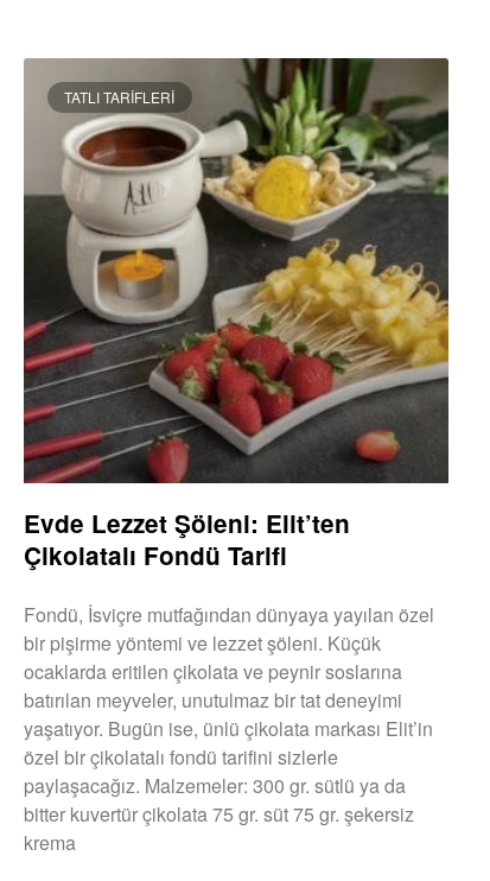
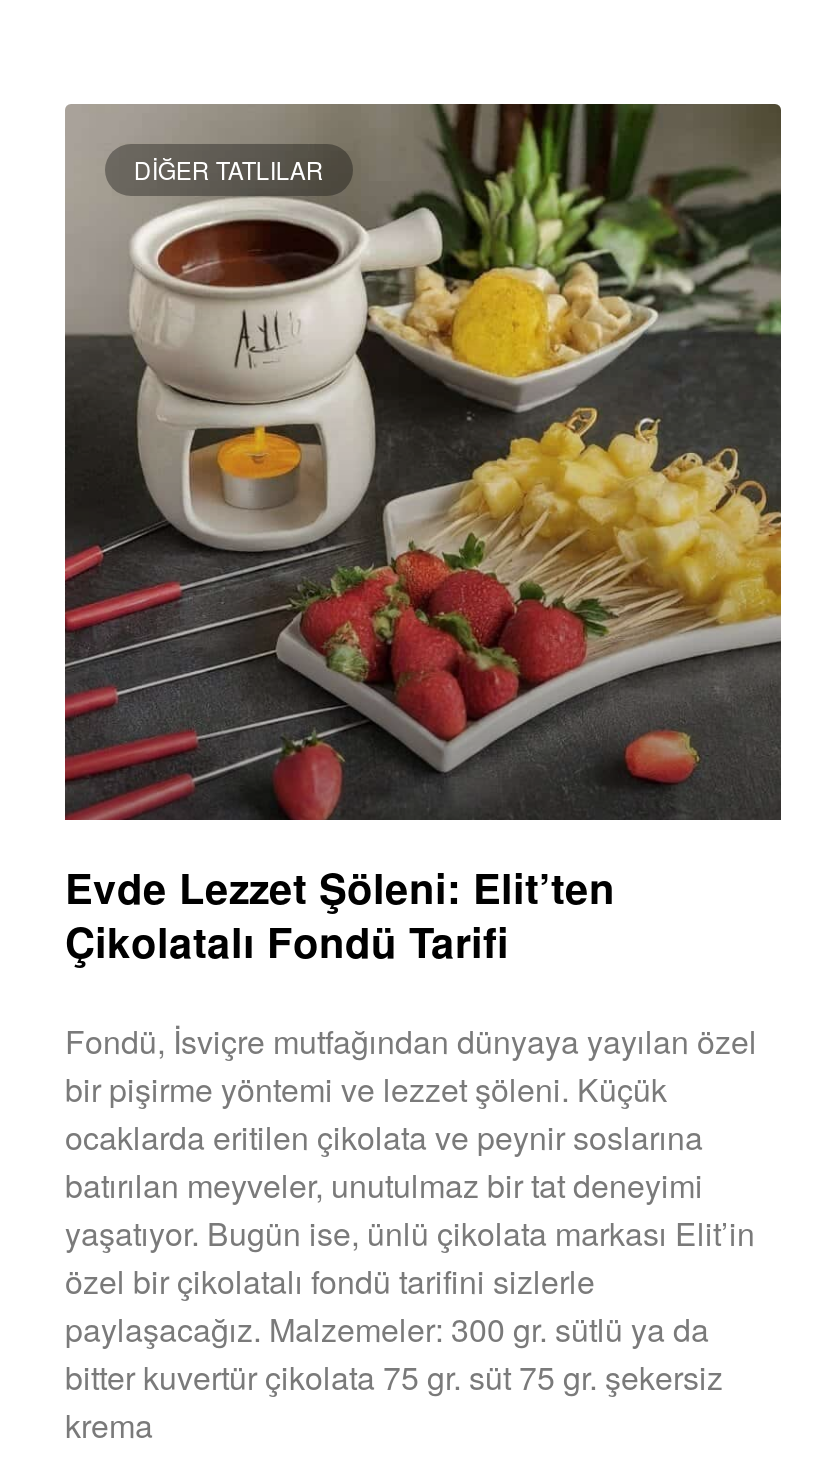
[65,86,175,107] TATLI TARIFLERI -> [134,152,324,186] DIĞER TATLILAR

